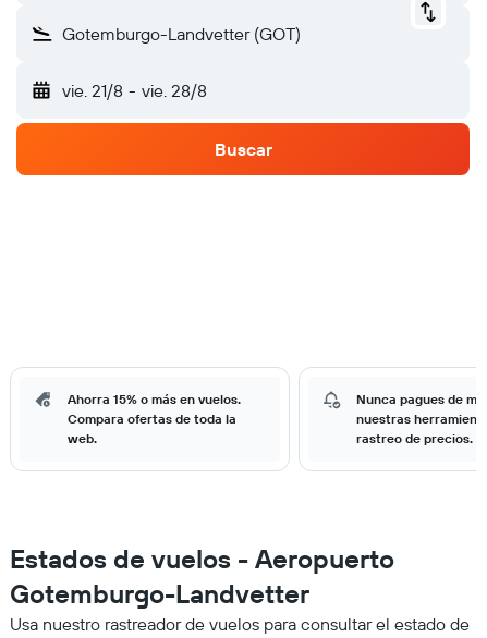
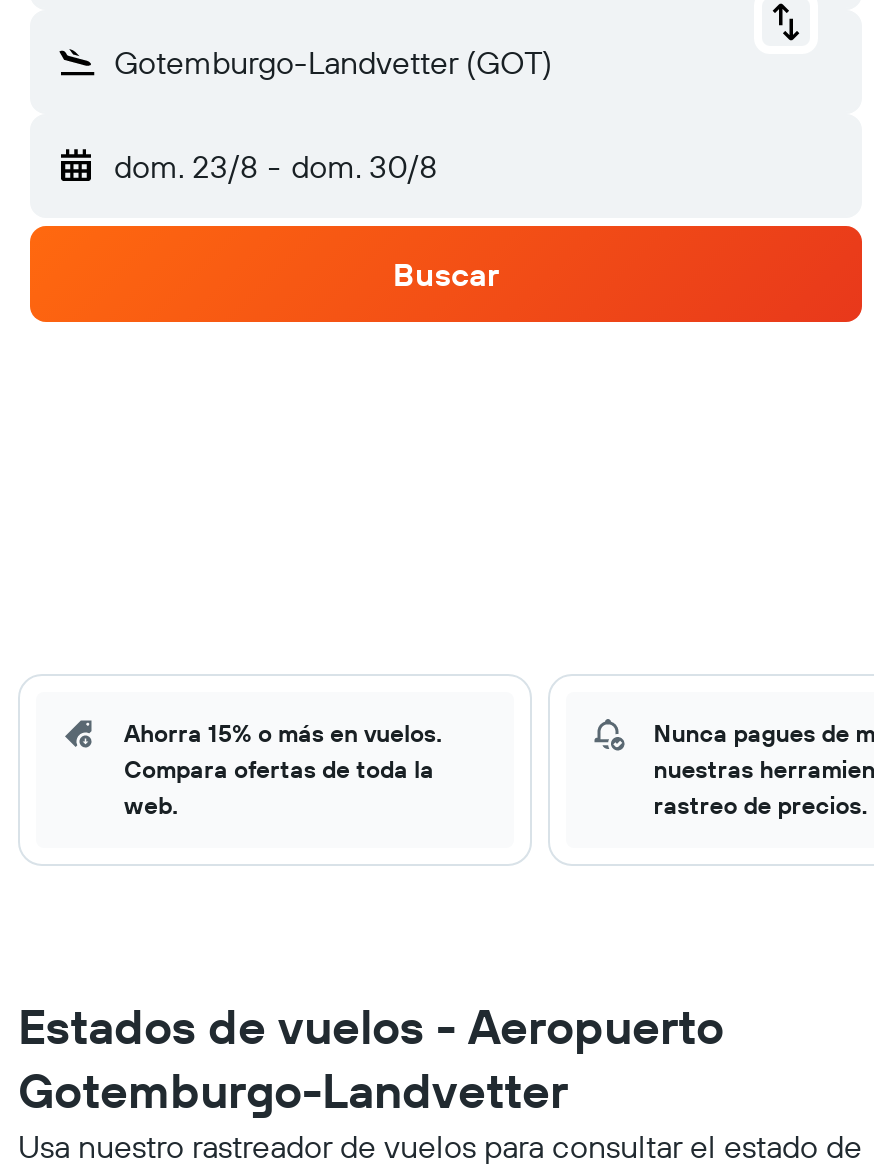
[62,79,207,101] vie. 21/8 - vie. 28/8 -> [114,146,437,186] dom. 23/8 - dom. 30/8

